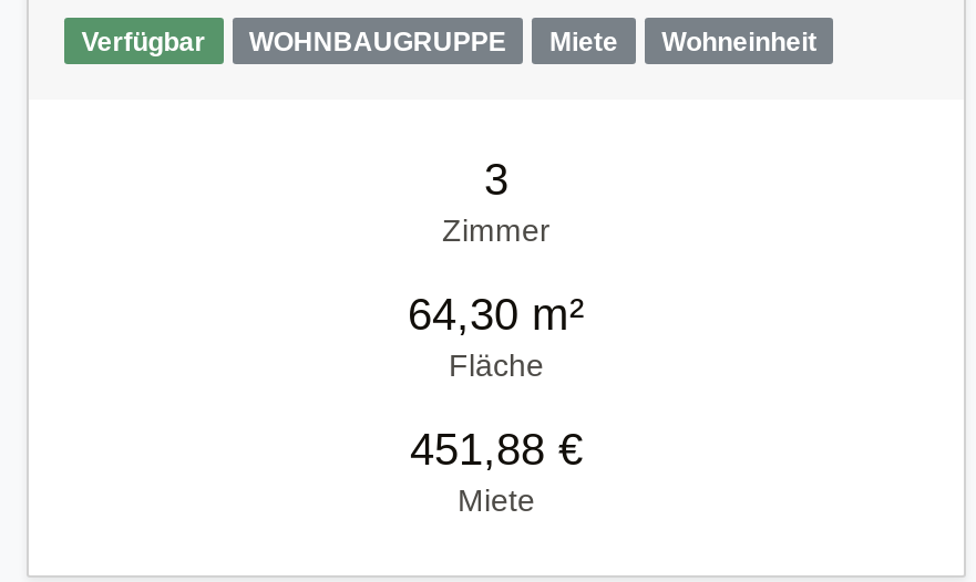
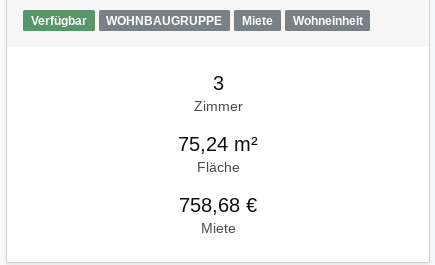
[408,289,585,338] 64,30 m² -> [178,133,258,155] 75,24 m²
[410,424,583,473] 451,88 € -> [179,194,257,216] 758,68 €

